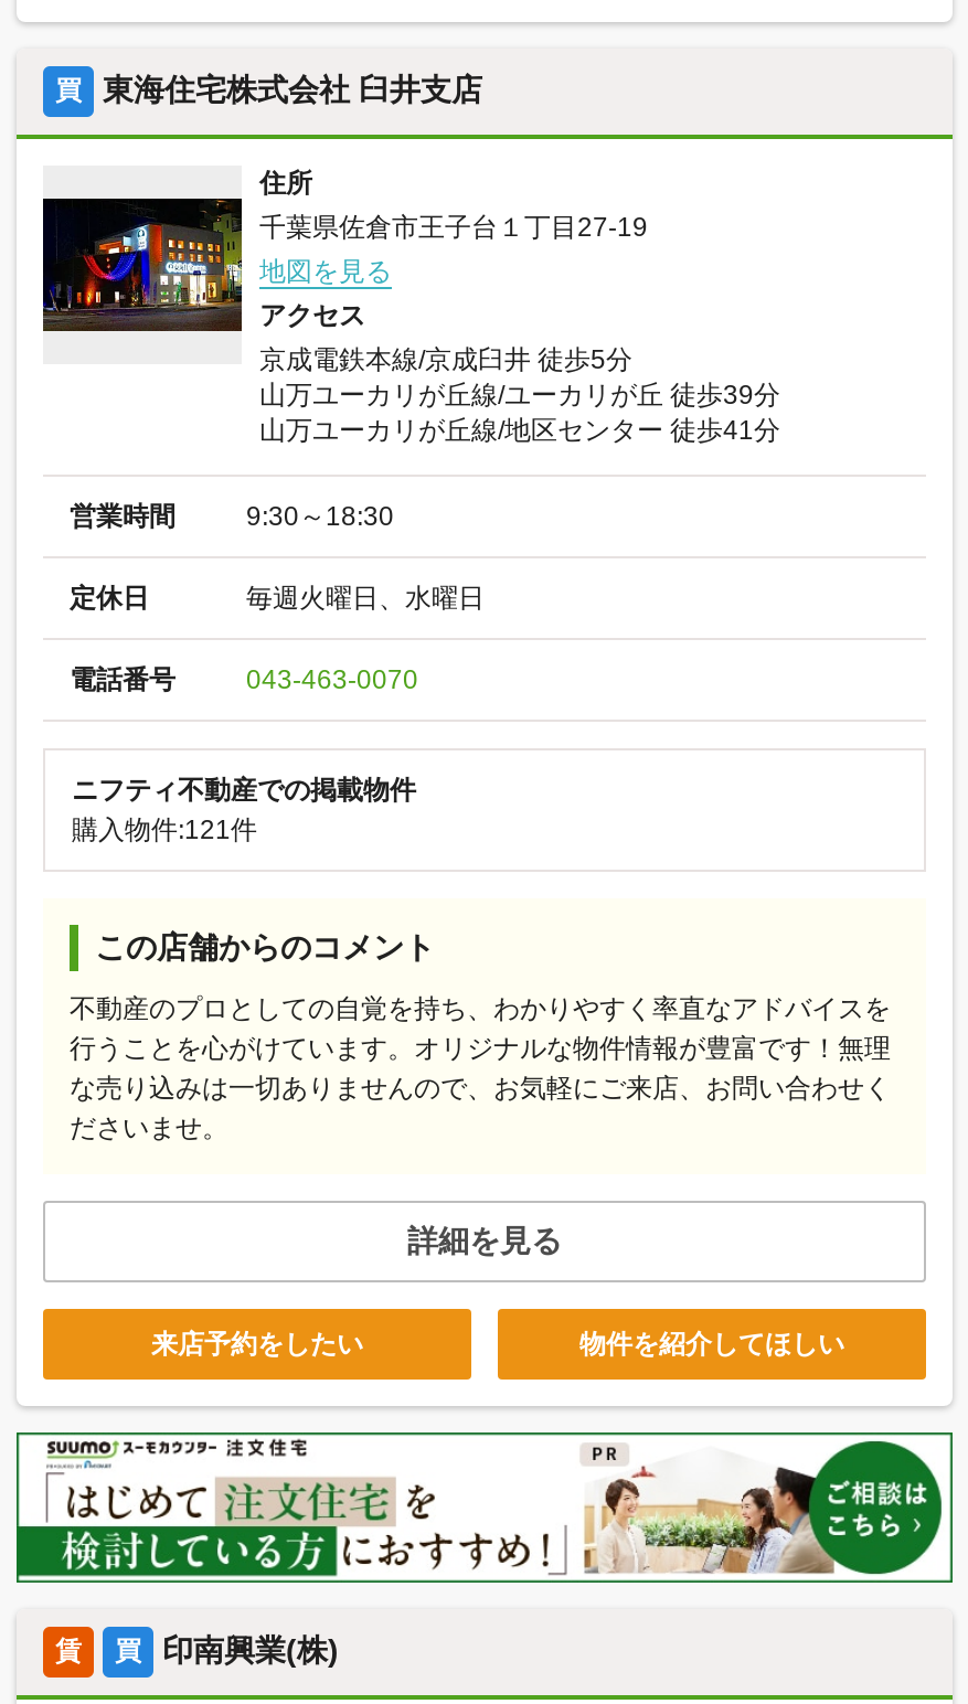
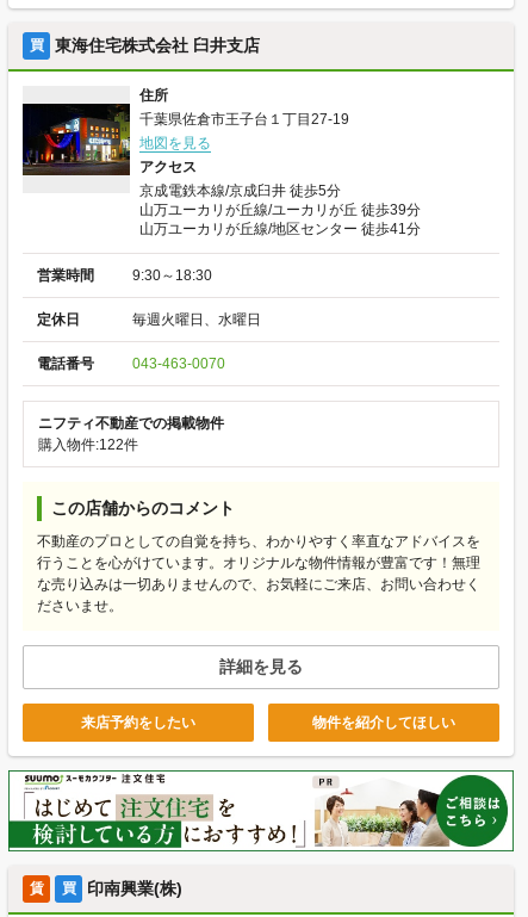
[72,814,264,845] 購入物件:121件 -> [38,436,142,453] 購入物件:122件

